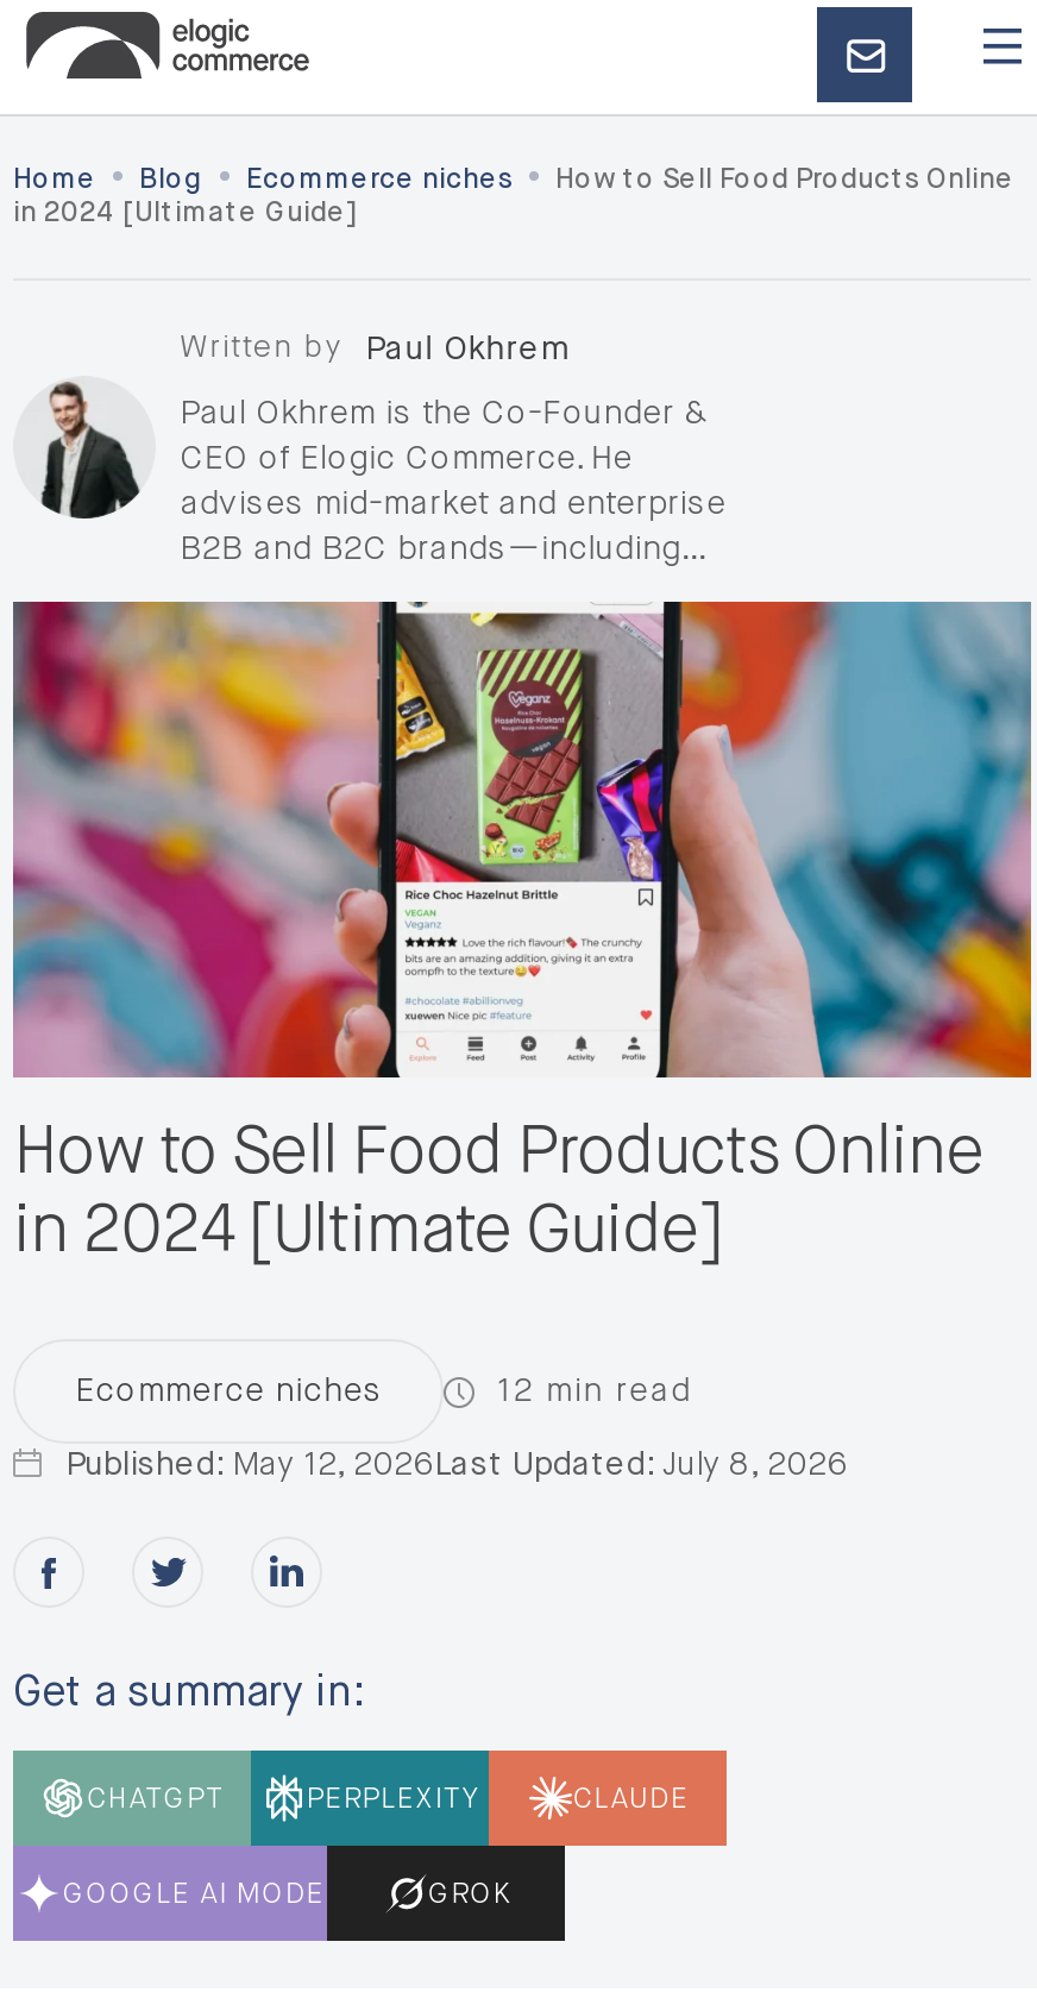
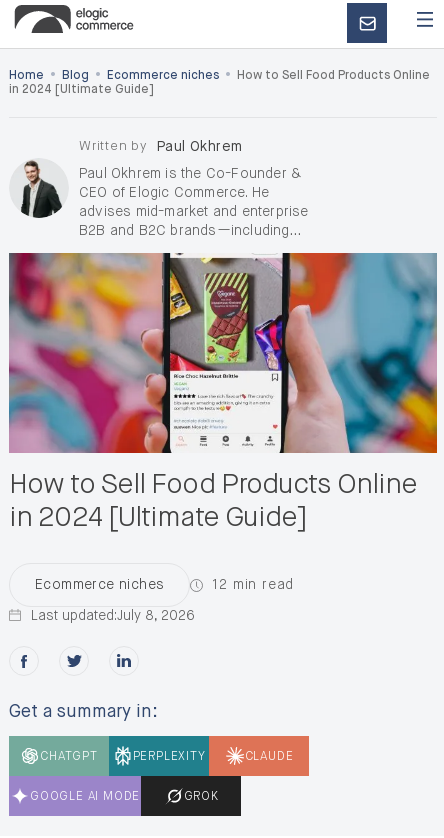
[65,1449,848,1482] Published: May 12, 2026 Last Updated: July 8, 2026 -> [31,609,195,623] Last updated: July 8, 2026

